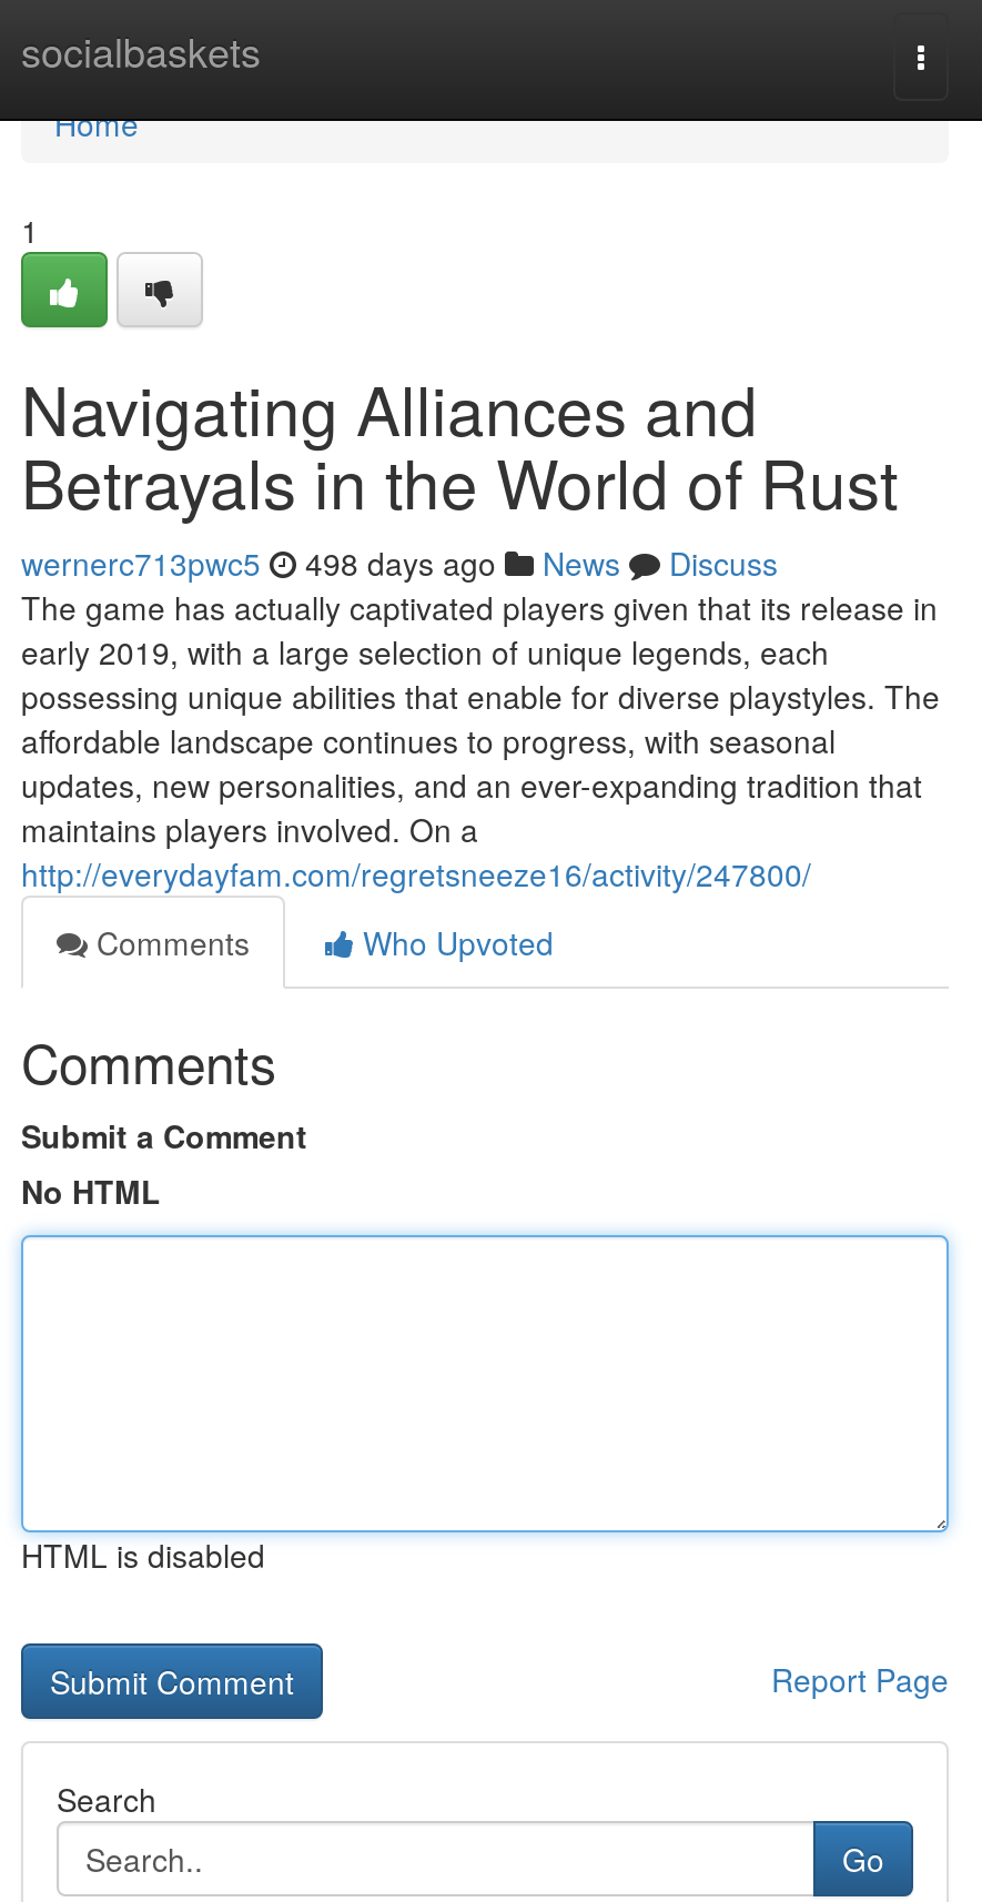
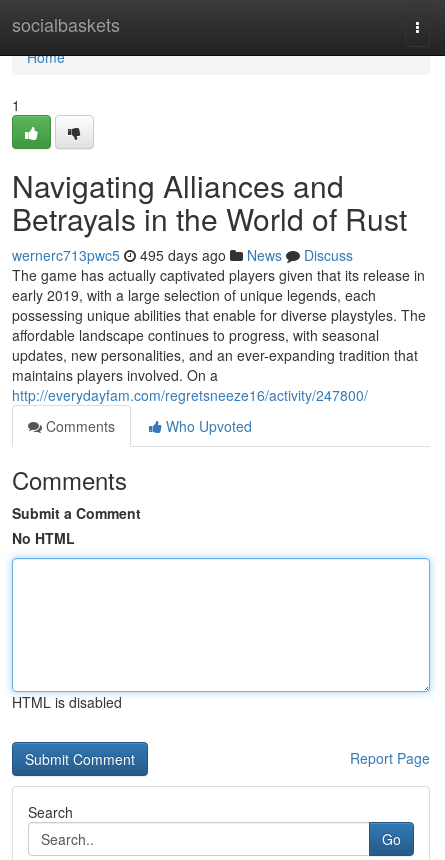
[21,540,778,585] wernerc713pwc5 498 days ago News Discuss -> [12,245,353,265] wernerc713pwc5 495 days ago News Discuss

